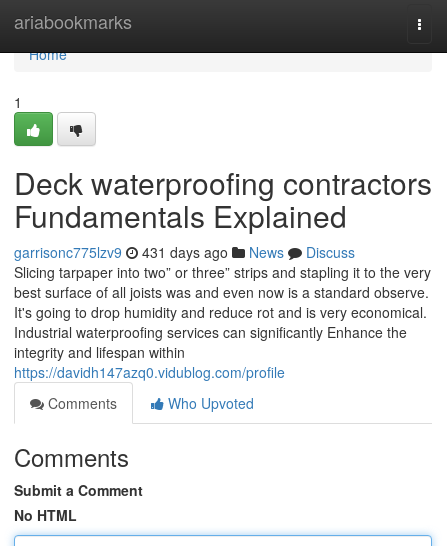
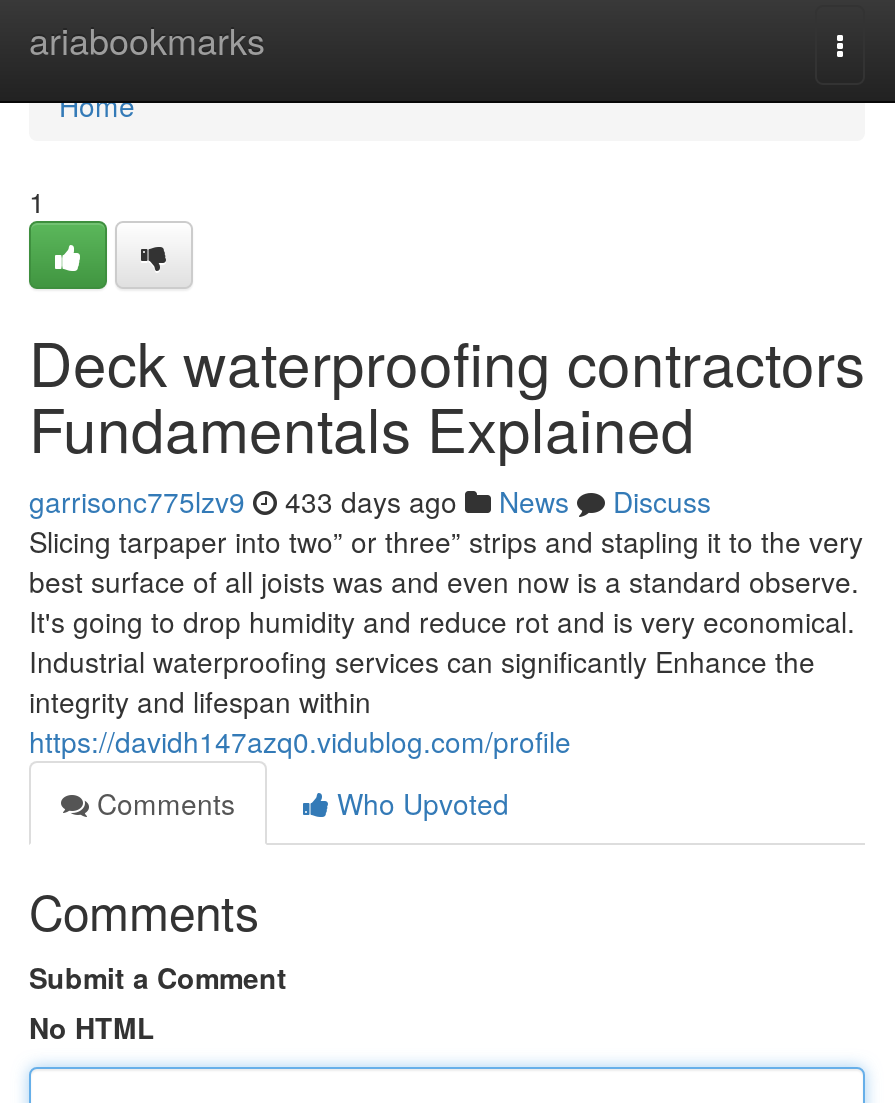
[14,242,355,262] garrisonc775lzv9 431 days ago News Discuss -> [29,481,711,521] garrisonc775lzv9 433 days ago News Discuss

